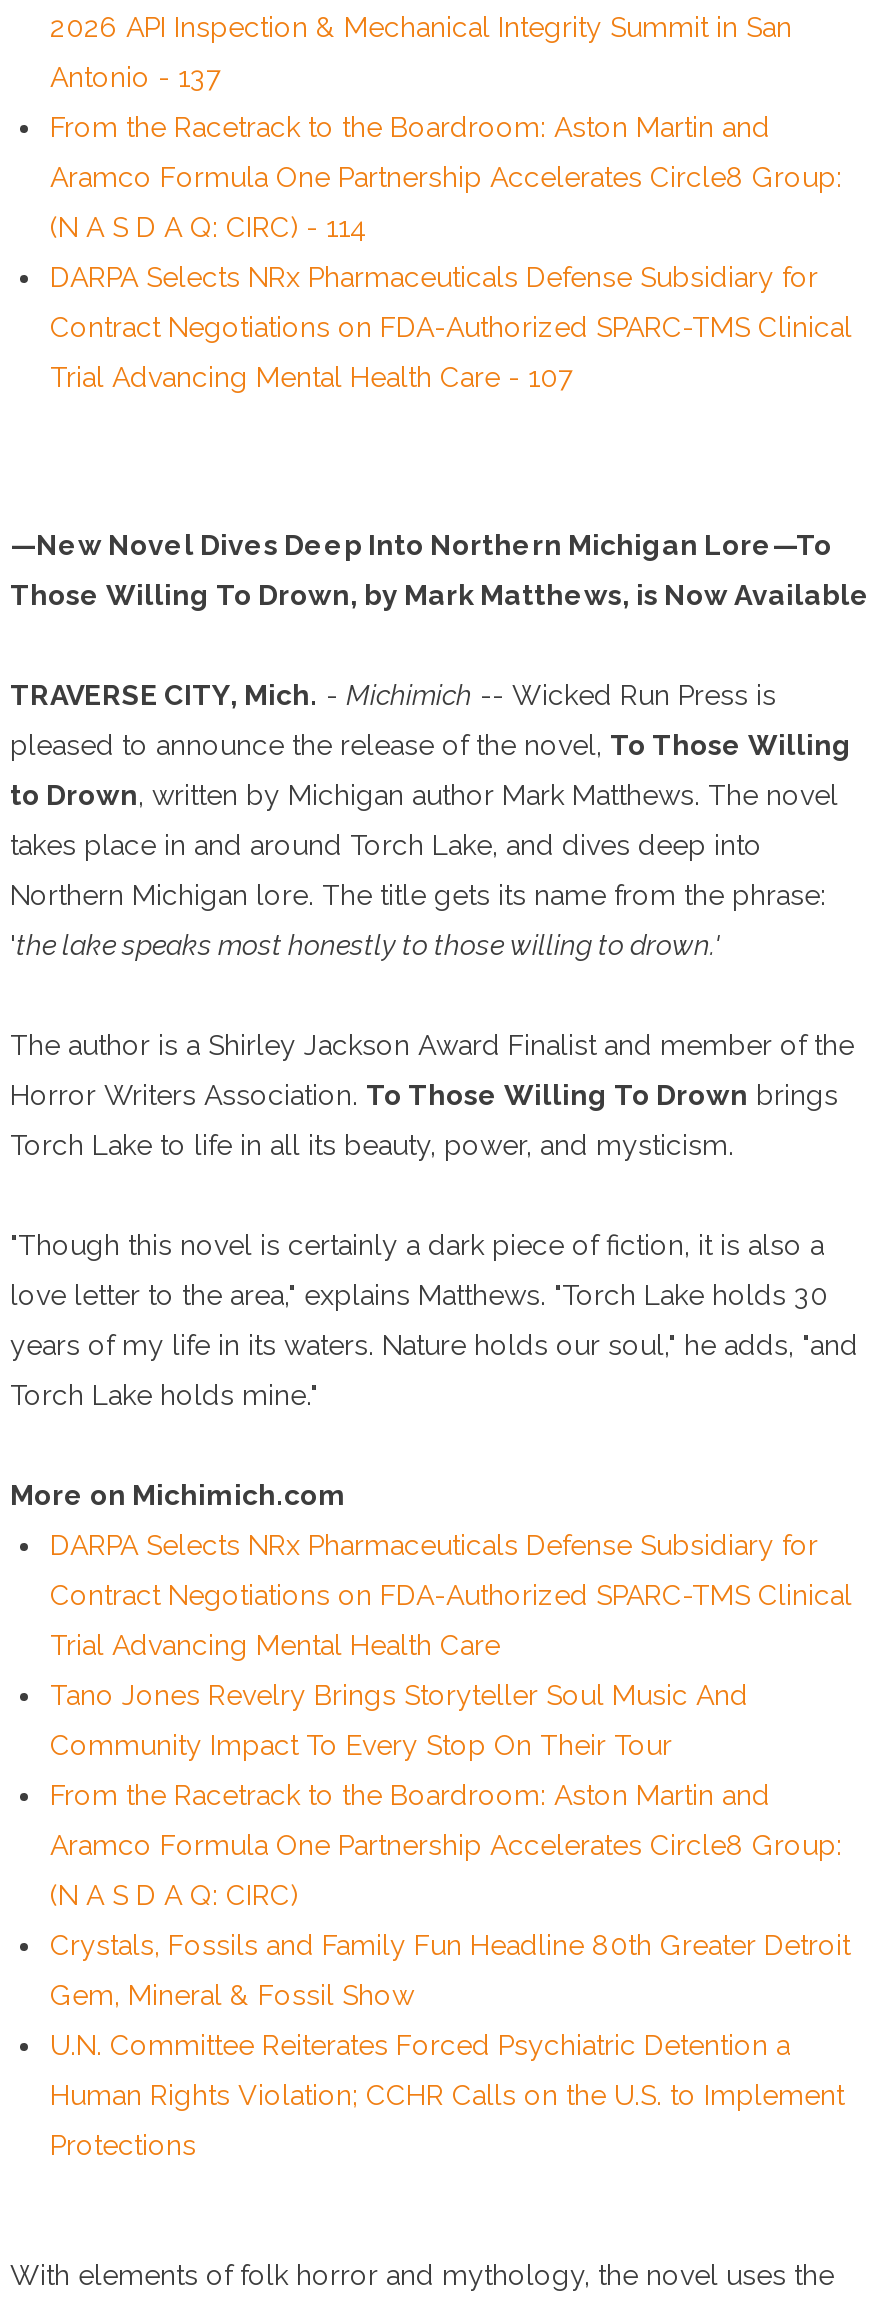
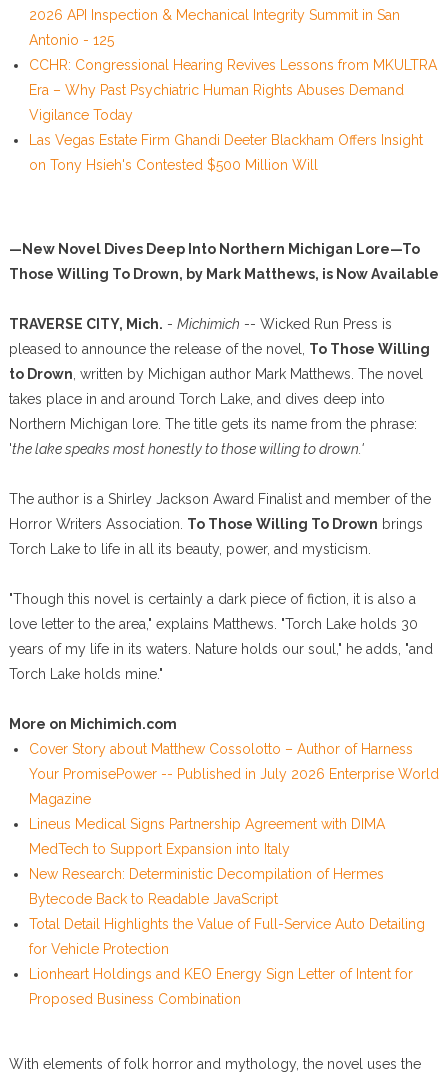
[50,61,852,393] Antonio - 137 | From the Racetrack to the Boardroom: Aston Martin and | Aramco Formula One Partnership Accelerates Circle8 Group: | (N A S D A Q: CIRC) - 114 | DARPA Selects NRx Pharmaceuticals Defense Subsidiary for | Contract Negotiations on FDA-Authorized SPARC-TMS Clinical | Trial Advancing Mental Health Care - 107 -> [29,32,437,173] Antonio - 125 | CCHR: Congressional Hearing Revives Lessons from MKULTRA | Era – Why Past Psychiatric Human Rights Abuses Demand | Vigilance Today | Las Vegas Estate Firm Ghandi Deeter Blackham Offers Insight | on Tony Hsieh's Contested $500 Million Will
[50,1529,852,2161] DARPA Selects NRx Pharmaceuticals Defense Subsidiary for | Contract Negotiations on FDA-Authorized SPARC-TMS Clinical | Trial Advancing Mental Health Care | Tano Jones Revelry Brings Storyteller Soul Music And | Community Impact To Every Stop On Their Tour | From the Racetrack to the Boardroom: Aston Martin and | Aramco Formula One Partnership Accelerates Circle8 Group: | (N A S D A Q: CIRC) | Crystals, Fossils and Family Fun Headline 80th Greater Detroit | Gem, Mineral & Fossil Show | U.N. Committee Reiterates Forced Psychiatric Detention a | Human Rights Violation; CCHR Calls on the U.S. to Implement | Protections -> [29,741,439,1007] Cover Story about Matthew Cossolotto – Author of Harness | Your PromisePower -- Published in July 2026 Enterprise World | Magazine | Lineus Medical Signs Partnership Agreement with DIMA | MedTech to Support Expansion into Italy | New Research: Deterministic Decompilation of Hermes | Bytecode Back to Readable JavaScript | Total Detail Highlights the Value of Full-Service Auto Detailing | for Vehicle Protection | Lionheart Holdings and KEO Energy Sign Letter of Intent for | Proposed Business Combination

